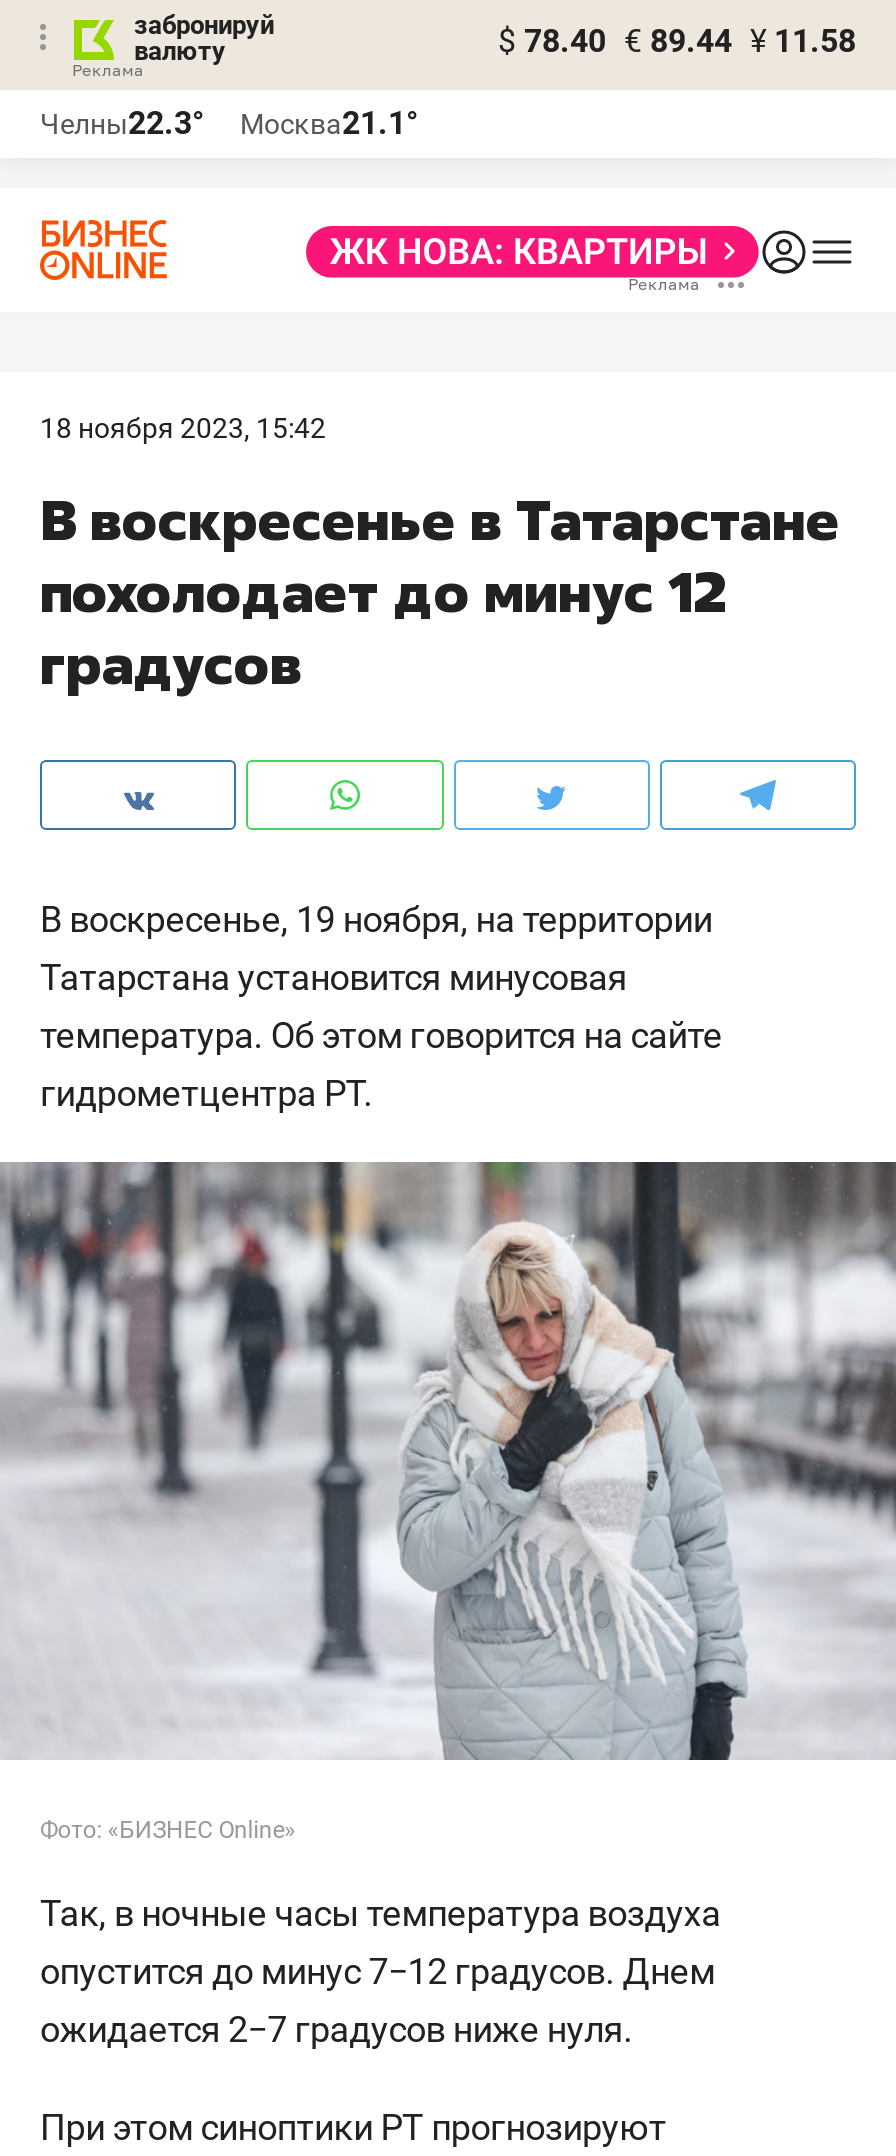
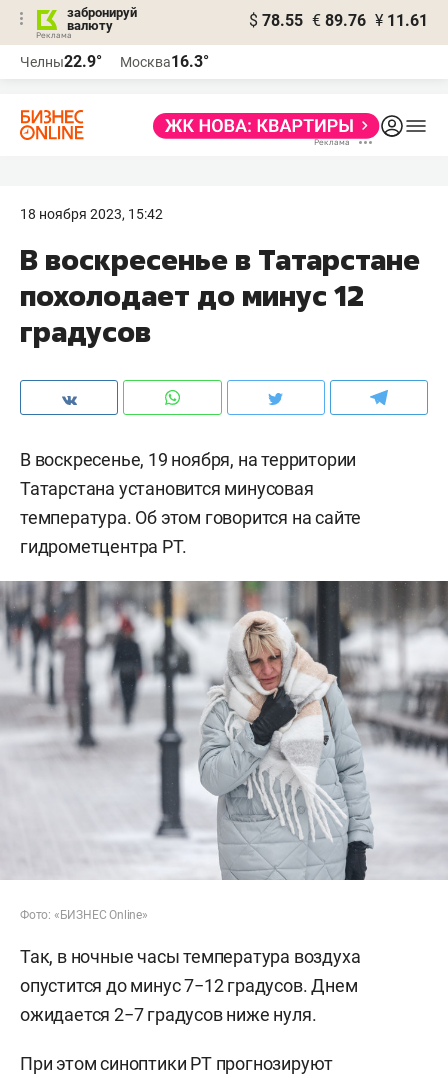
[498,22,856,60] $ 78.40 € 89.44 ¥ 11.58 -> [249,11,428,30] $ 78.55 € 89.76 ¥ 11.61
[40,104,204,142] Челны22.3° -> [20,52,102,71] Челны22.9°
[240,104,418,142] Москва21.1° -> [120,52,209,71] Москва16.3°

